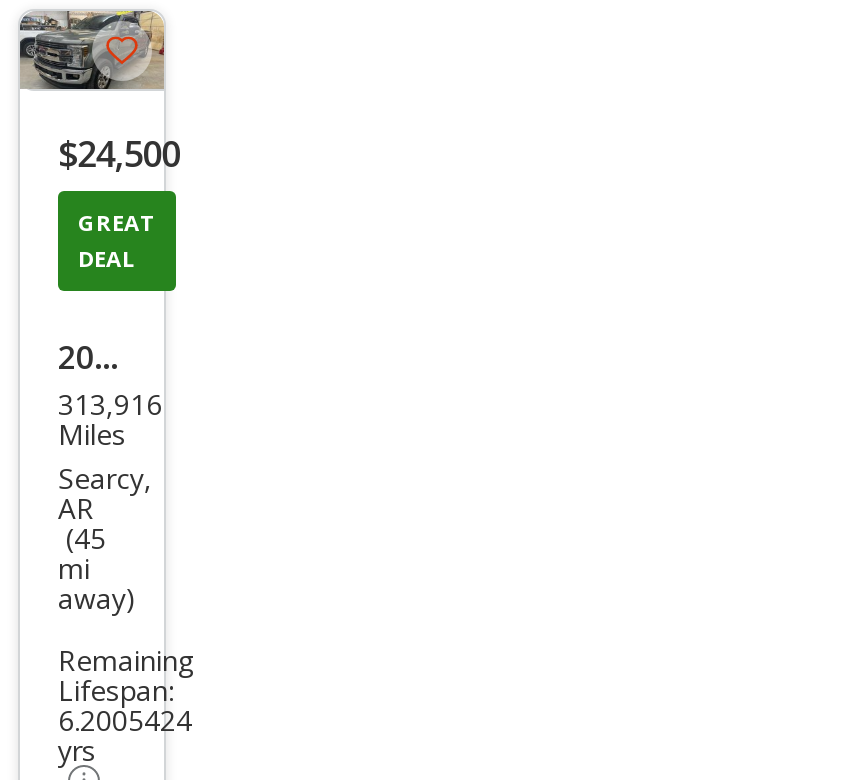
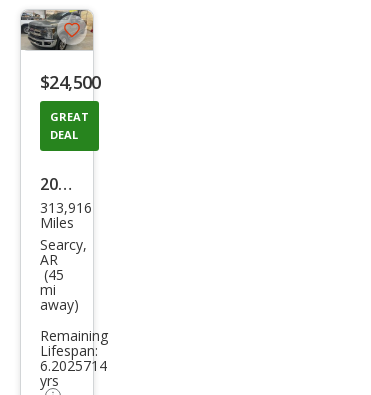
[58,702,192,740] 6.2005424 -> [40,356,107,375] 6.2025714

